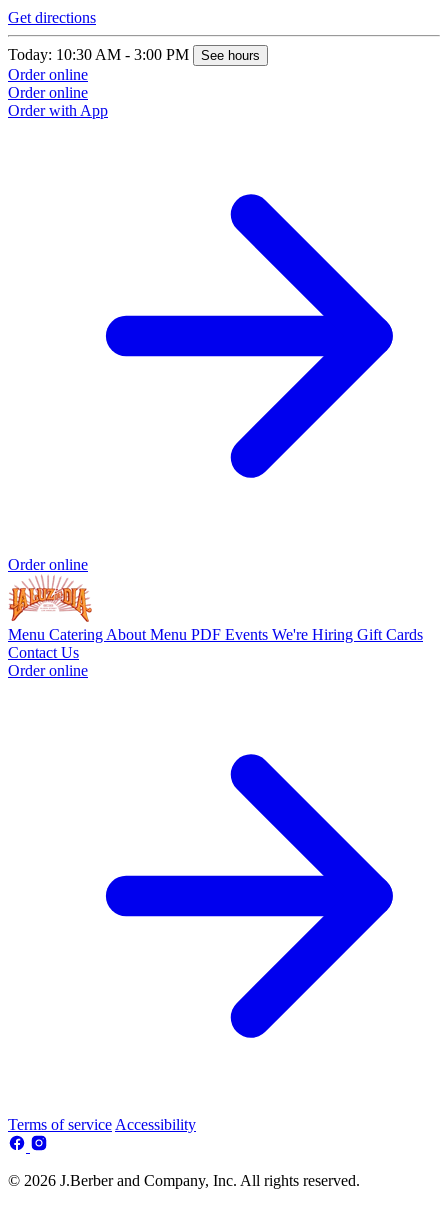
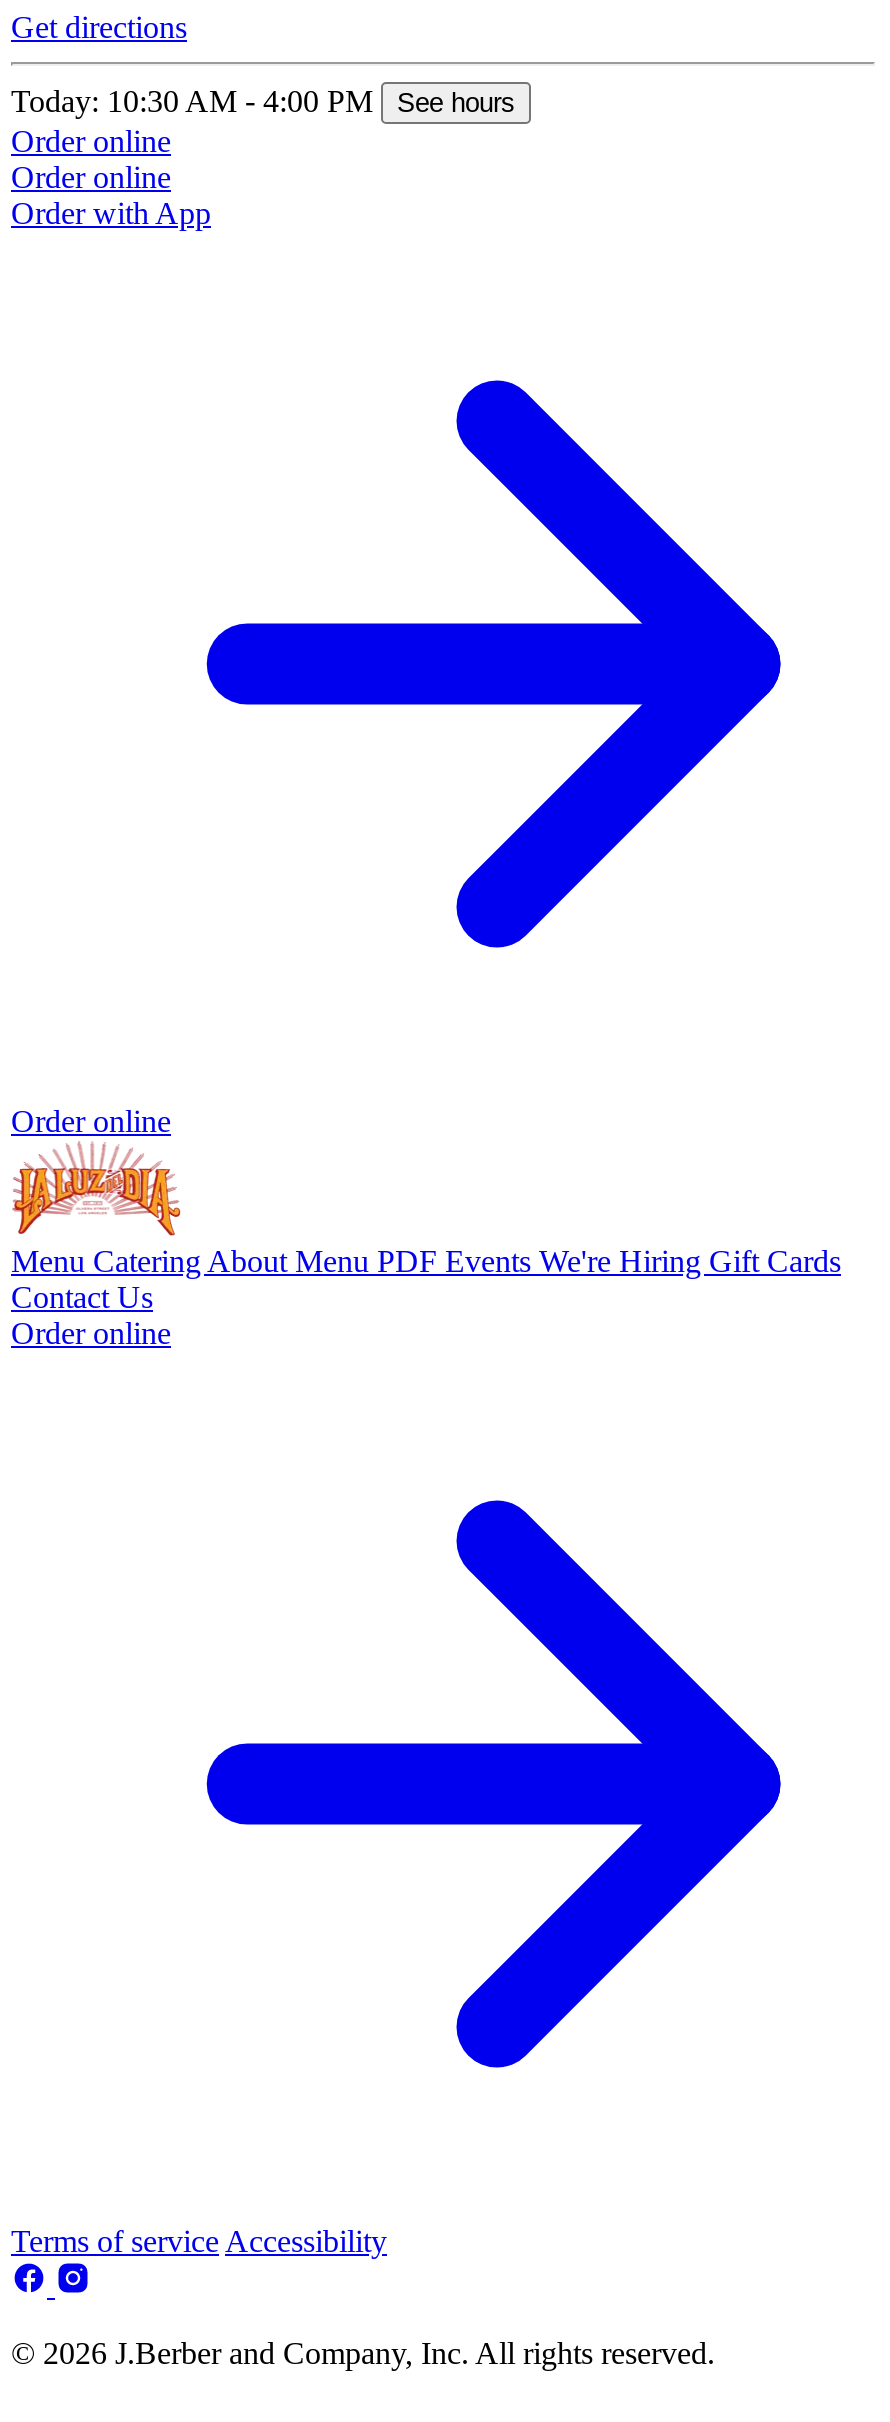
[8,46,260,63] Today: 10:30 AM - 3:00 PM See hours -> [11,84,515,118] Today: 10:30 AM - 4:00 PM See hours

